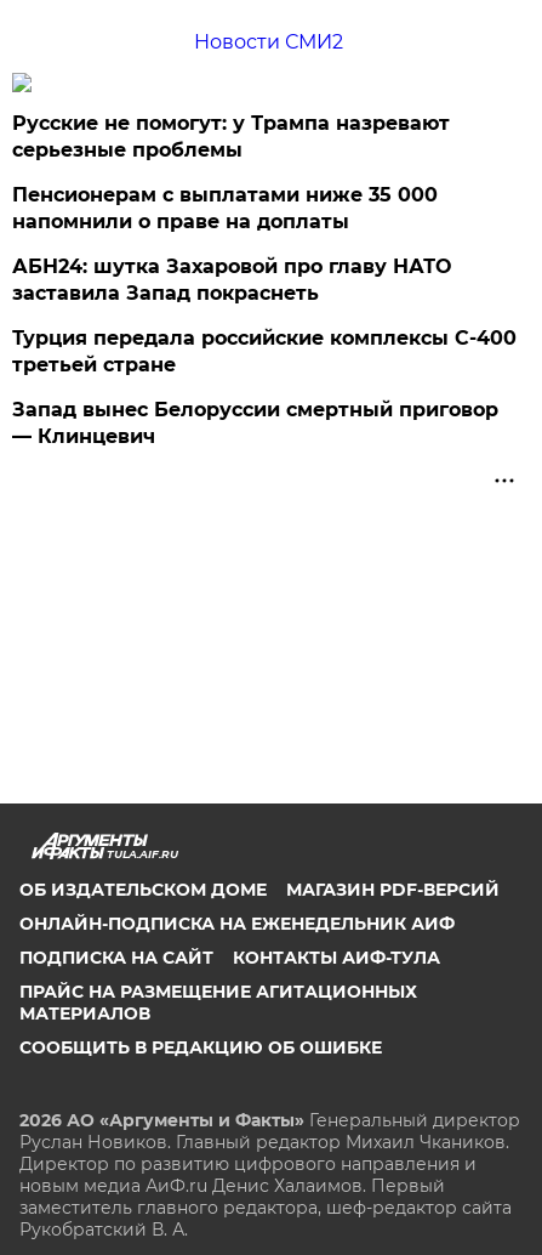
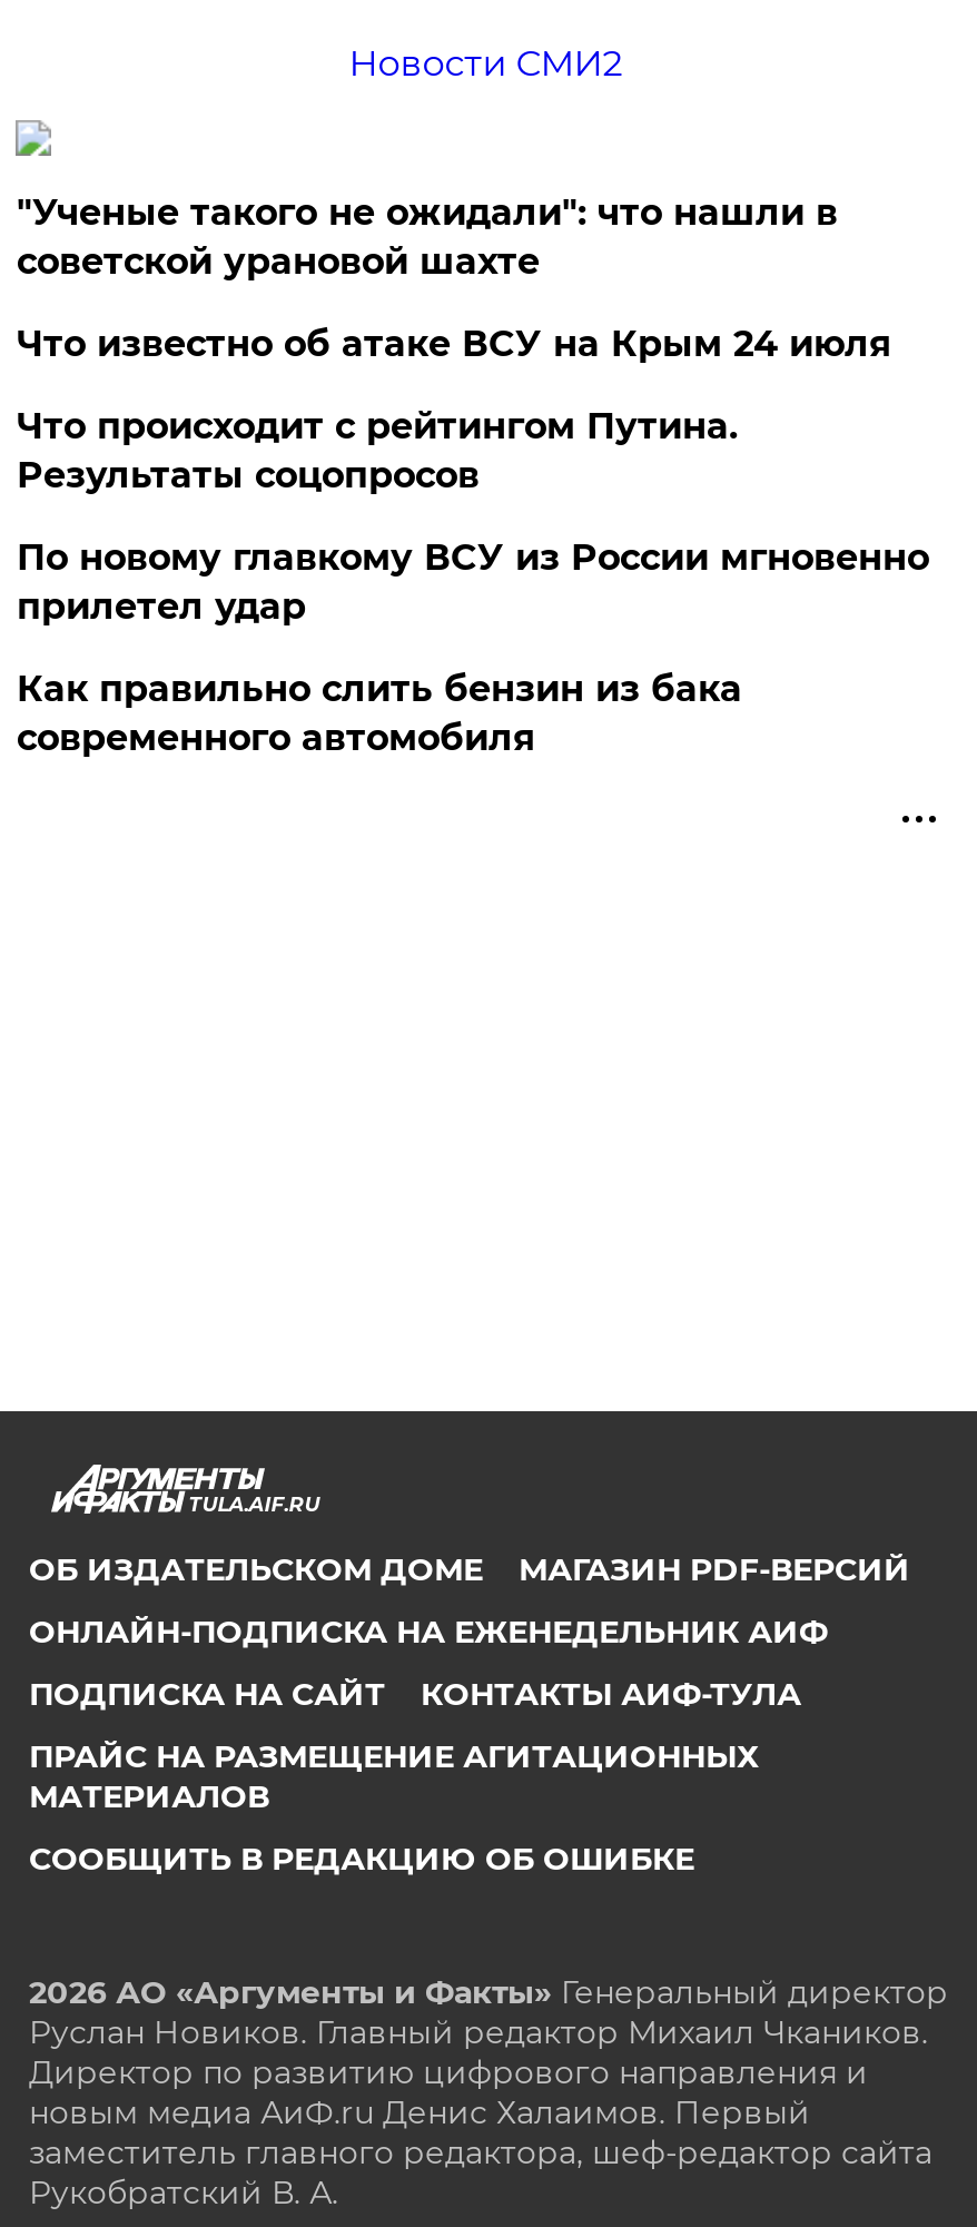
[13,112,450,161] Русские не помогут: у Трампа назревают | серьезные проблемы -> [16,191,838,283] "Ученые такого не ожидали": что нашли в | советской урановой шахте
[13,183,438,233] Пенсионерам с выплатами ниже 35 000 | напомнили о праве на доплаты -> [16,323,891,365] Что известно об атаке ВСУ на Крым 24 июля
[13,255,452,305] АБН24: шутка Захаровой про главу НАТО | заставила Запад покраснеть -> [16,405,738,496] Что происходит с рейтингом Путина. | Результаты соцопросов
[13,326,517,376] Турция передала российские комплексы С-400 | третьей стране -> [16,536,929,628] По новому главкому ВСУ из России мгновенно | прилетел удар
[13,398,499,448] Запад вынес Белоруссии смертный приговор | — Клинцевич -> [16,668,742,759] Как правильно слить бензин из бака | современного автомобиля

